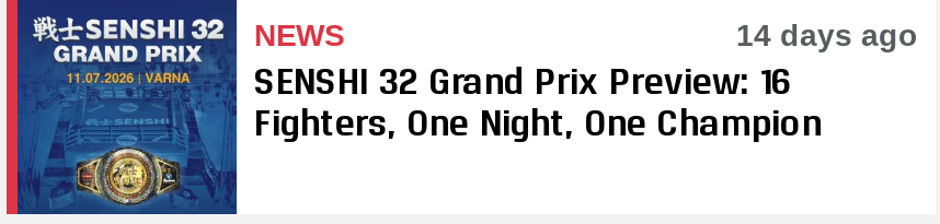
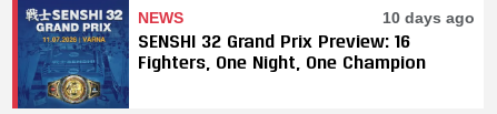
[736,18,918,53] 14 days ago -> [382,9,475,27] 10 days ago

